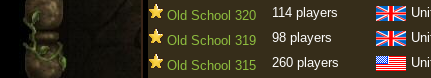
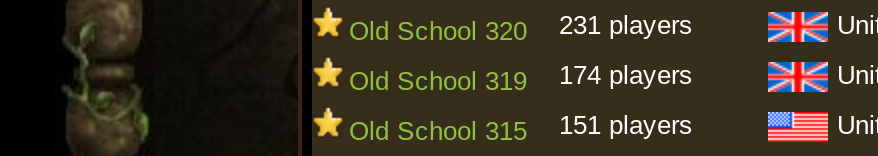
[166,5,337,23] Old School 320 114 players -> [349,10,693,46] Old School 320 231 players
[166,30,331,48] Old School 319 98 players -> [349,60,693,96] Old School 319 174 players
[166,55,338,73] Old School 315 260 players -> [349,110,693,146] Old School 315 151 players

